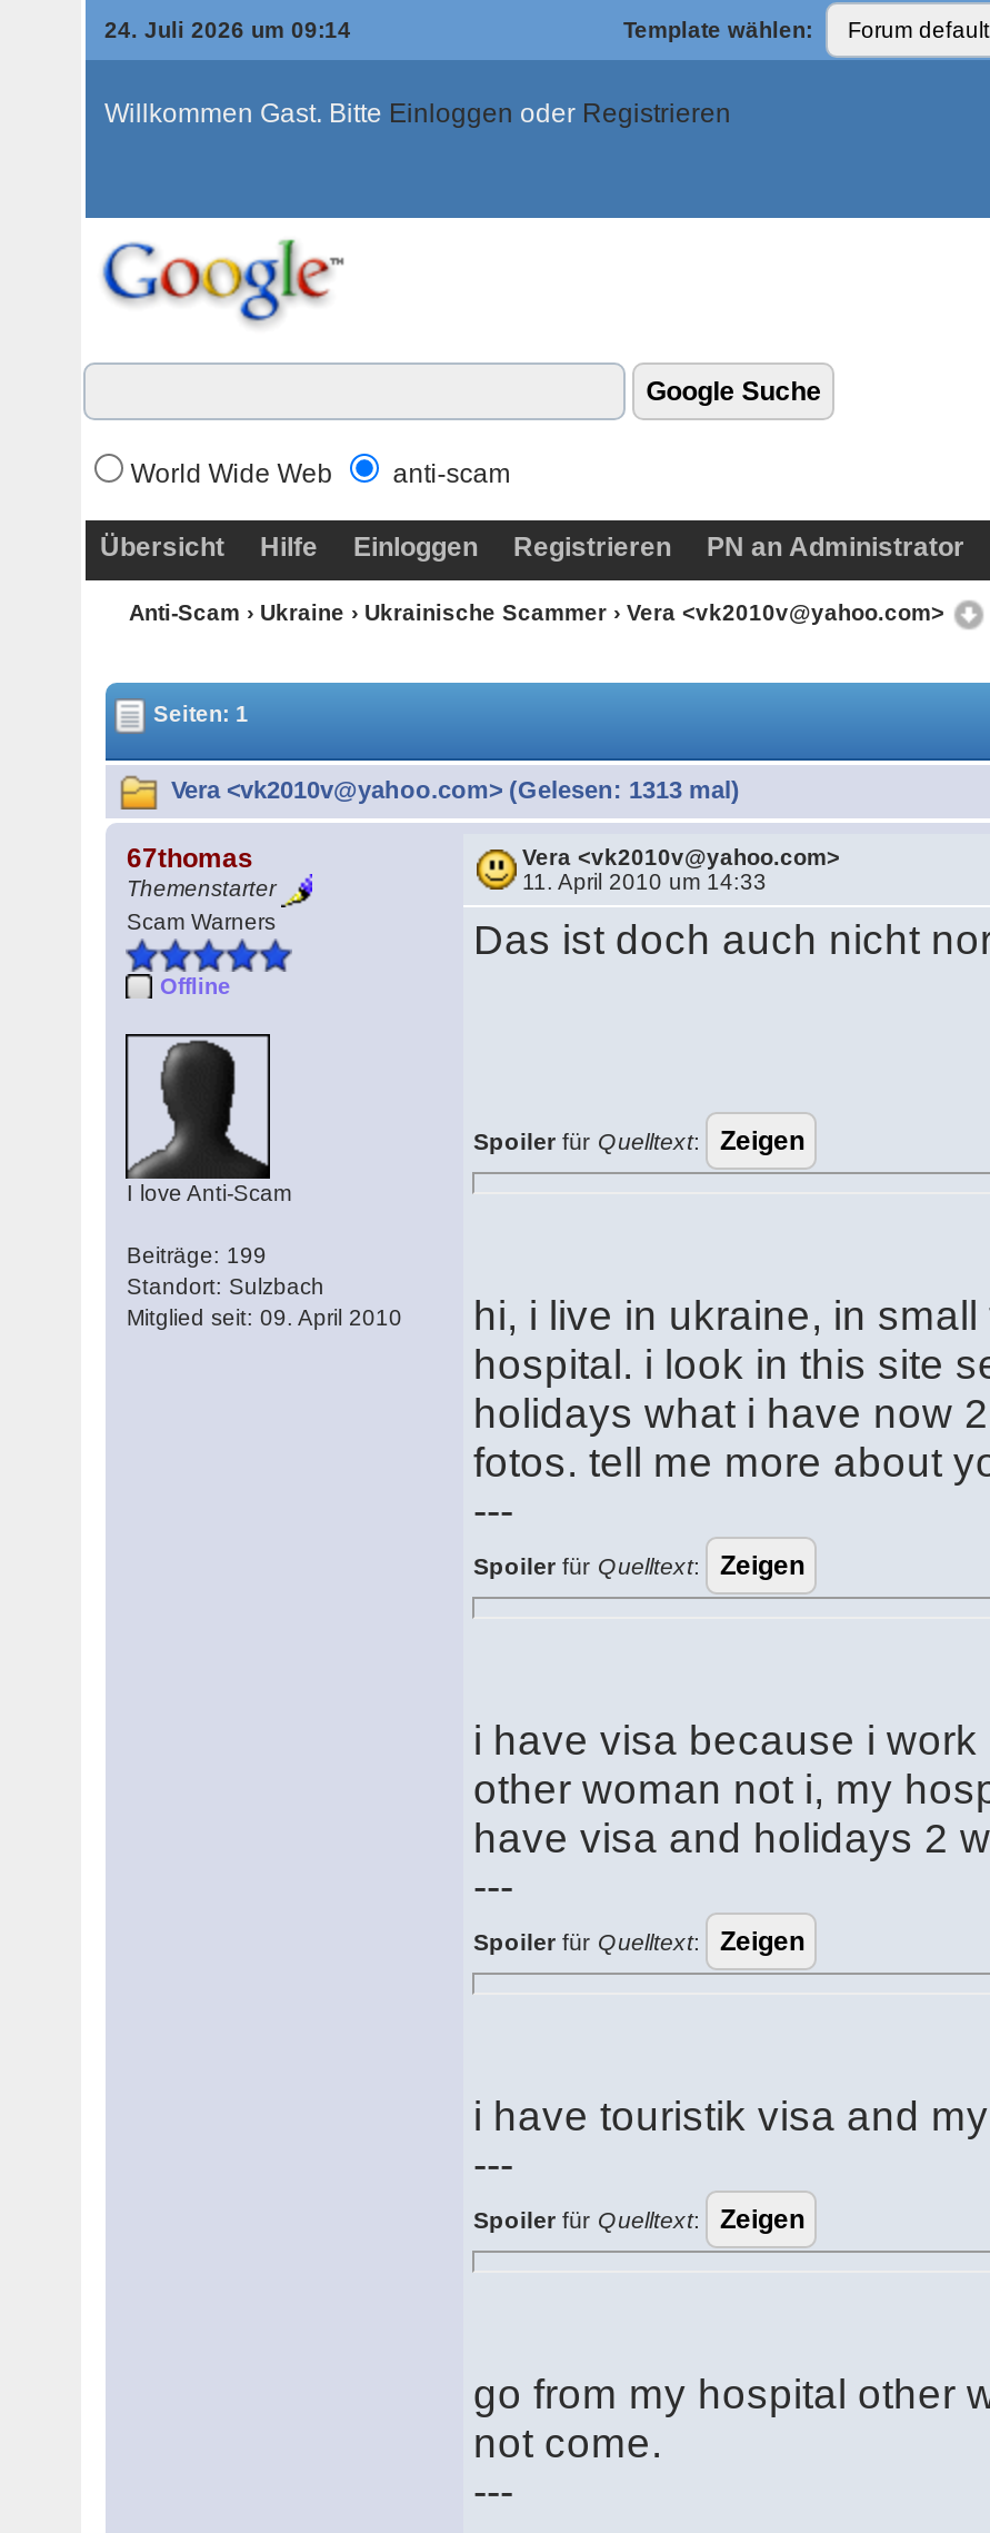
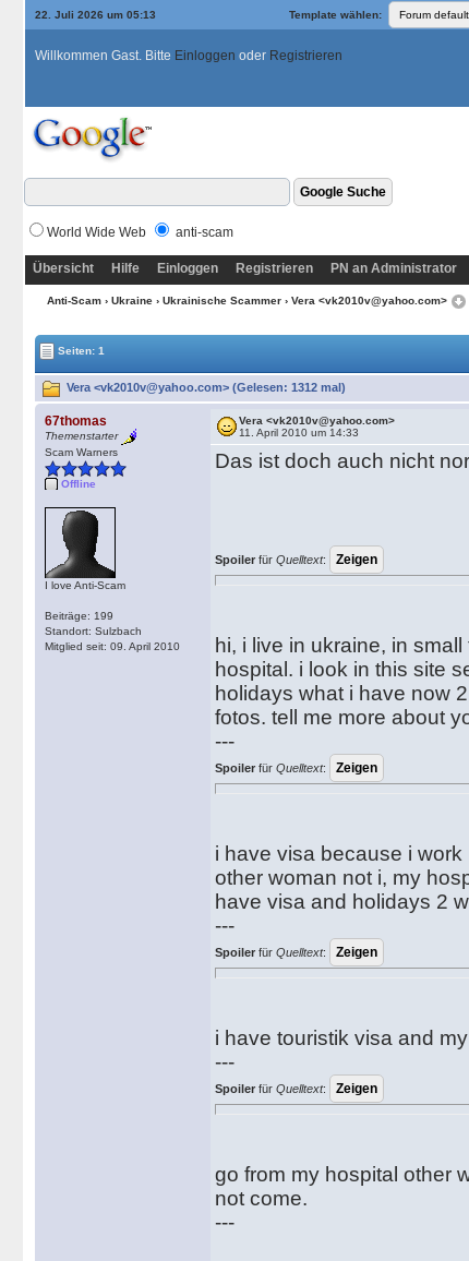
[104,18,351,42] 24. Juli 2026 um 09:14 -> [34,9,155,21] 22. Juli 2026 um 05:13
[164,776,740,803] Vera <vk2010v@yahoo.com> (Gelesen: 1313 mal) -> [64,381,346,394] Vera <vk2010v@yahoo.com> (Gelesen: 1312 mal)

